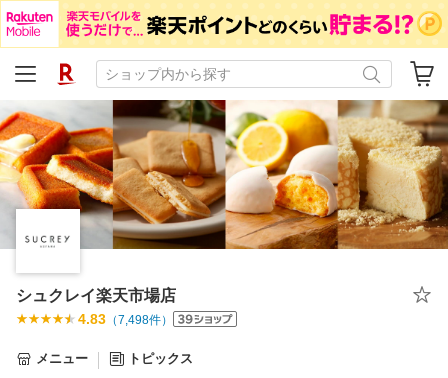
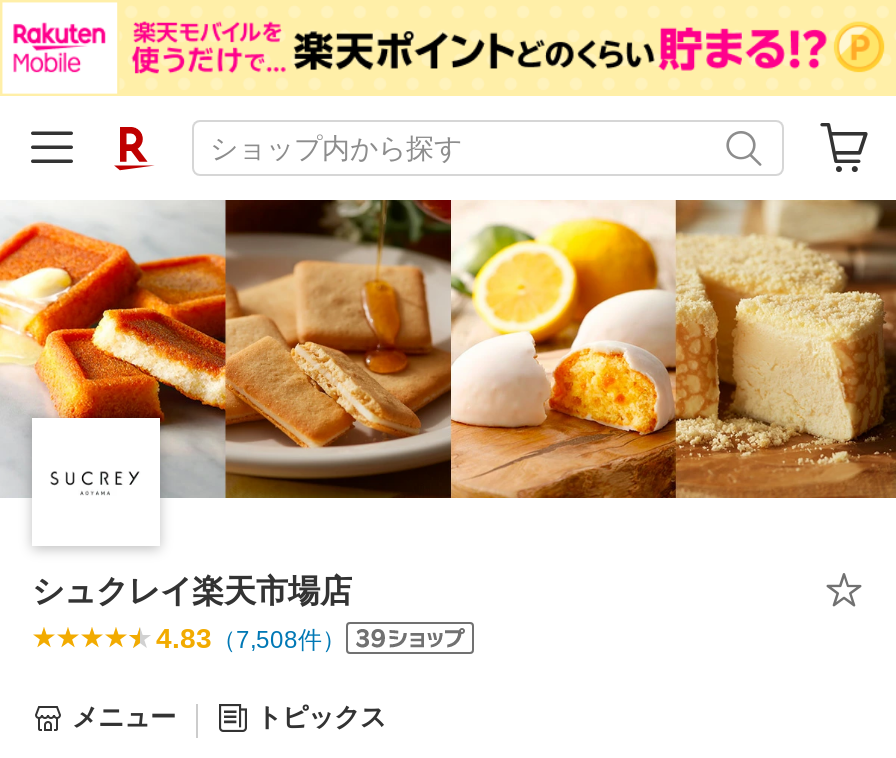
[78,311,173,327] 4.83（7,498件） -> [156,622,346,654] 4.83（7,508件）

